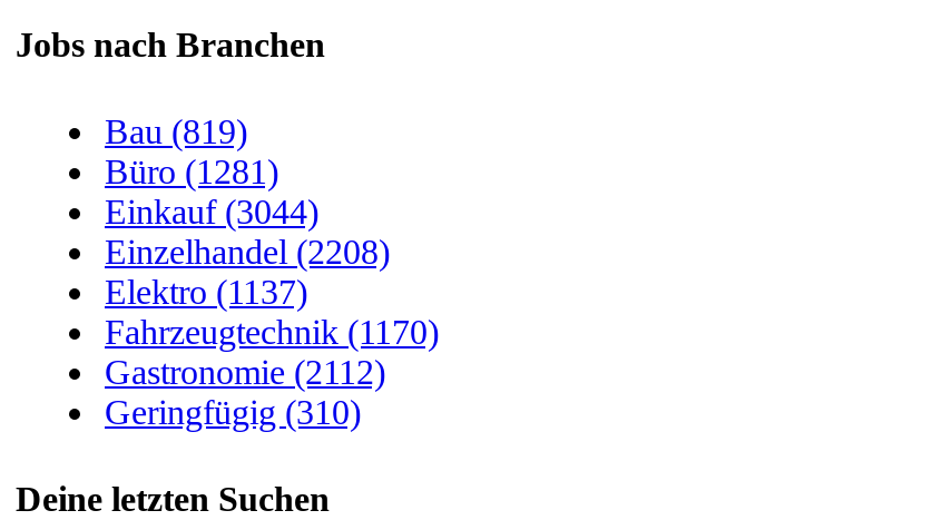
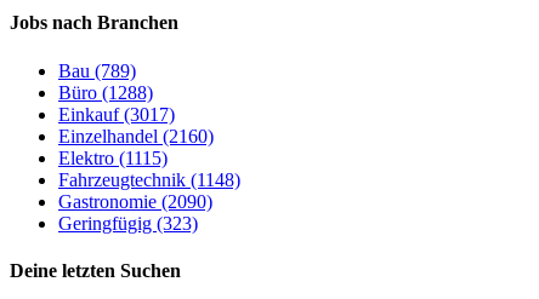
[105,113,247,151] Bau (819) -> [58,60,136,81] Bau (789)
[105,153,278,191] Büro (1281) -> [58,82,153,102] Büro (1288)
[105,193,318,231] Einkauf (3044) -> [58,104,175,124] Einkauf (3017)
[105,233,390,271] Einzelhandel (2208) -> [58,125,214,146] Einzelhandel (2160)
[105,273,307,311] Elektro (1137) -> [58,147,168,168] Elektro (1115)
[105,313,439,351] Fahrzeugtechnik (1170) -> [58,169,240,190] Fahrzeugtechnik (1148)
[105,353,385,391] Gastronomie (2112) -> [58,191,212,211] Gastronomie (2090)
[105,393,361,431] Geringfügig (310) -> [58,213,198,233] Geringfügig (323)

